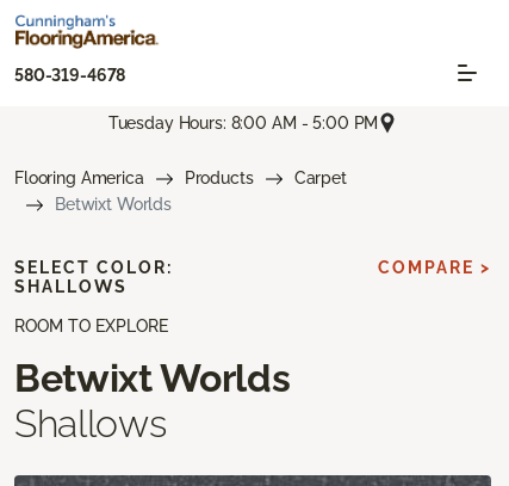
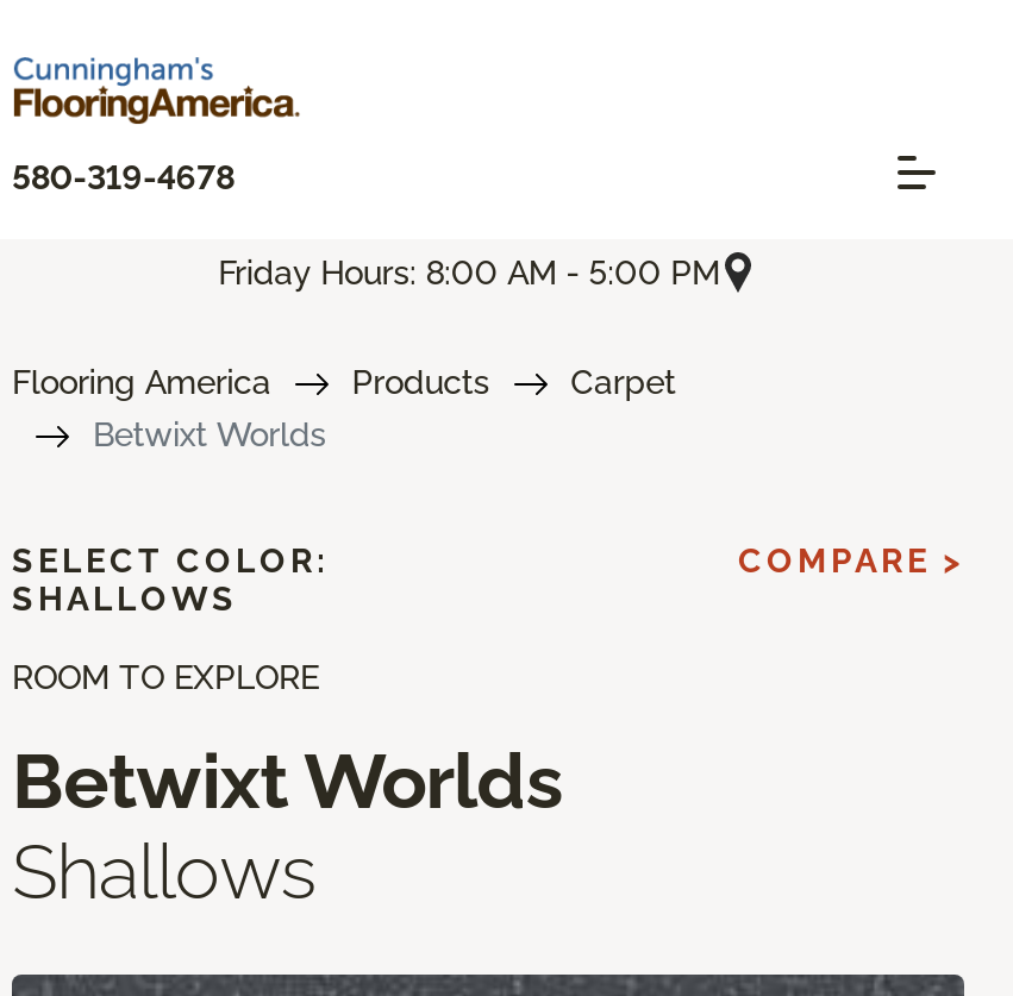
[108,113,378,132] Tuesday Hours: 8:00 AM - 5:00 PM -> [218,253,720,291] Friday Hours: 8:00 AM - 5:00 PM

